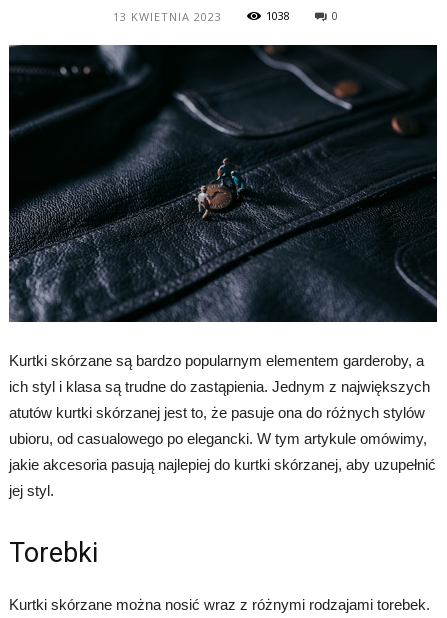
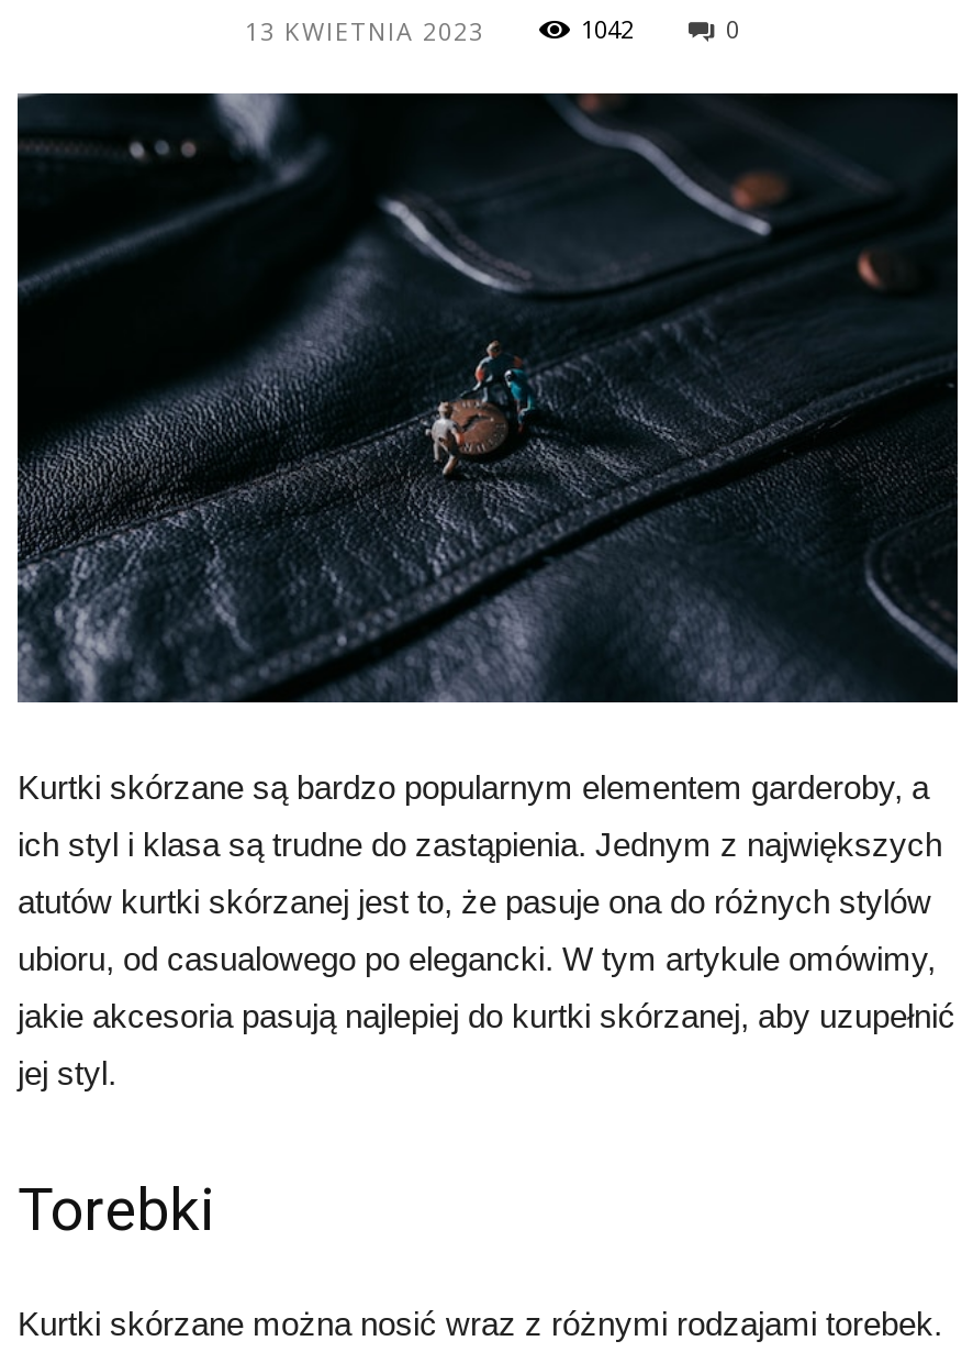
[265,8,289,23] 1038 -> [581,12,634,45] 1042

